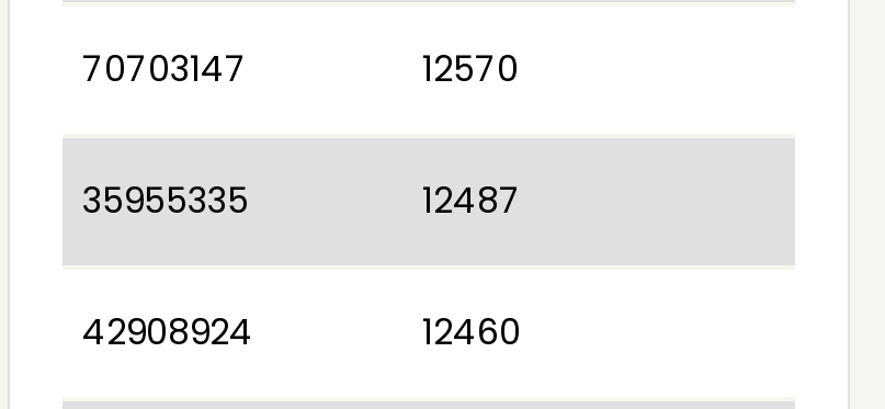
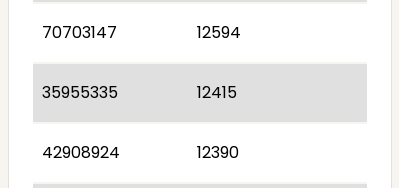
[422,44,519,94] 12570 -> [197,21,241,44] 12594
[422,175,521,226] 12487 -> [197,81,237,104] 12415
[422,307,521,357] 12460 -> [197,141,239,164] 12390

